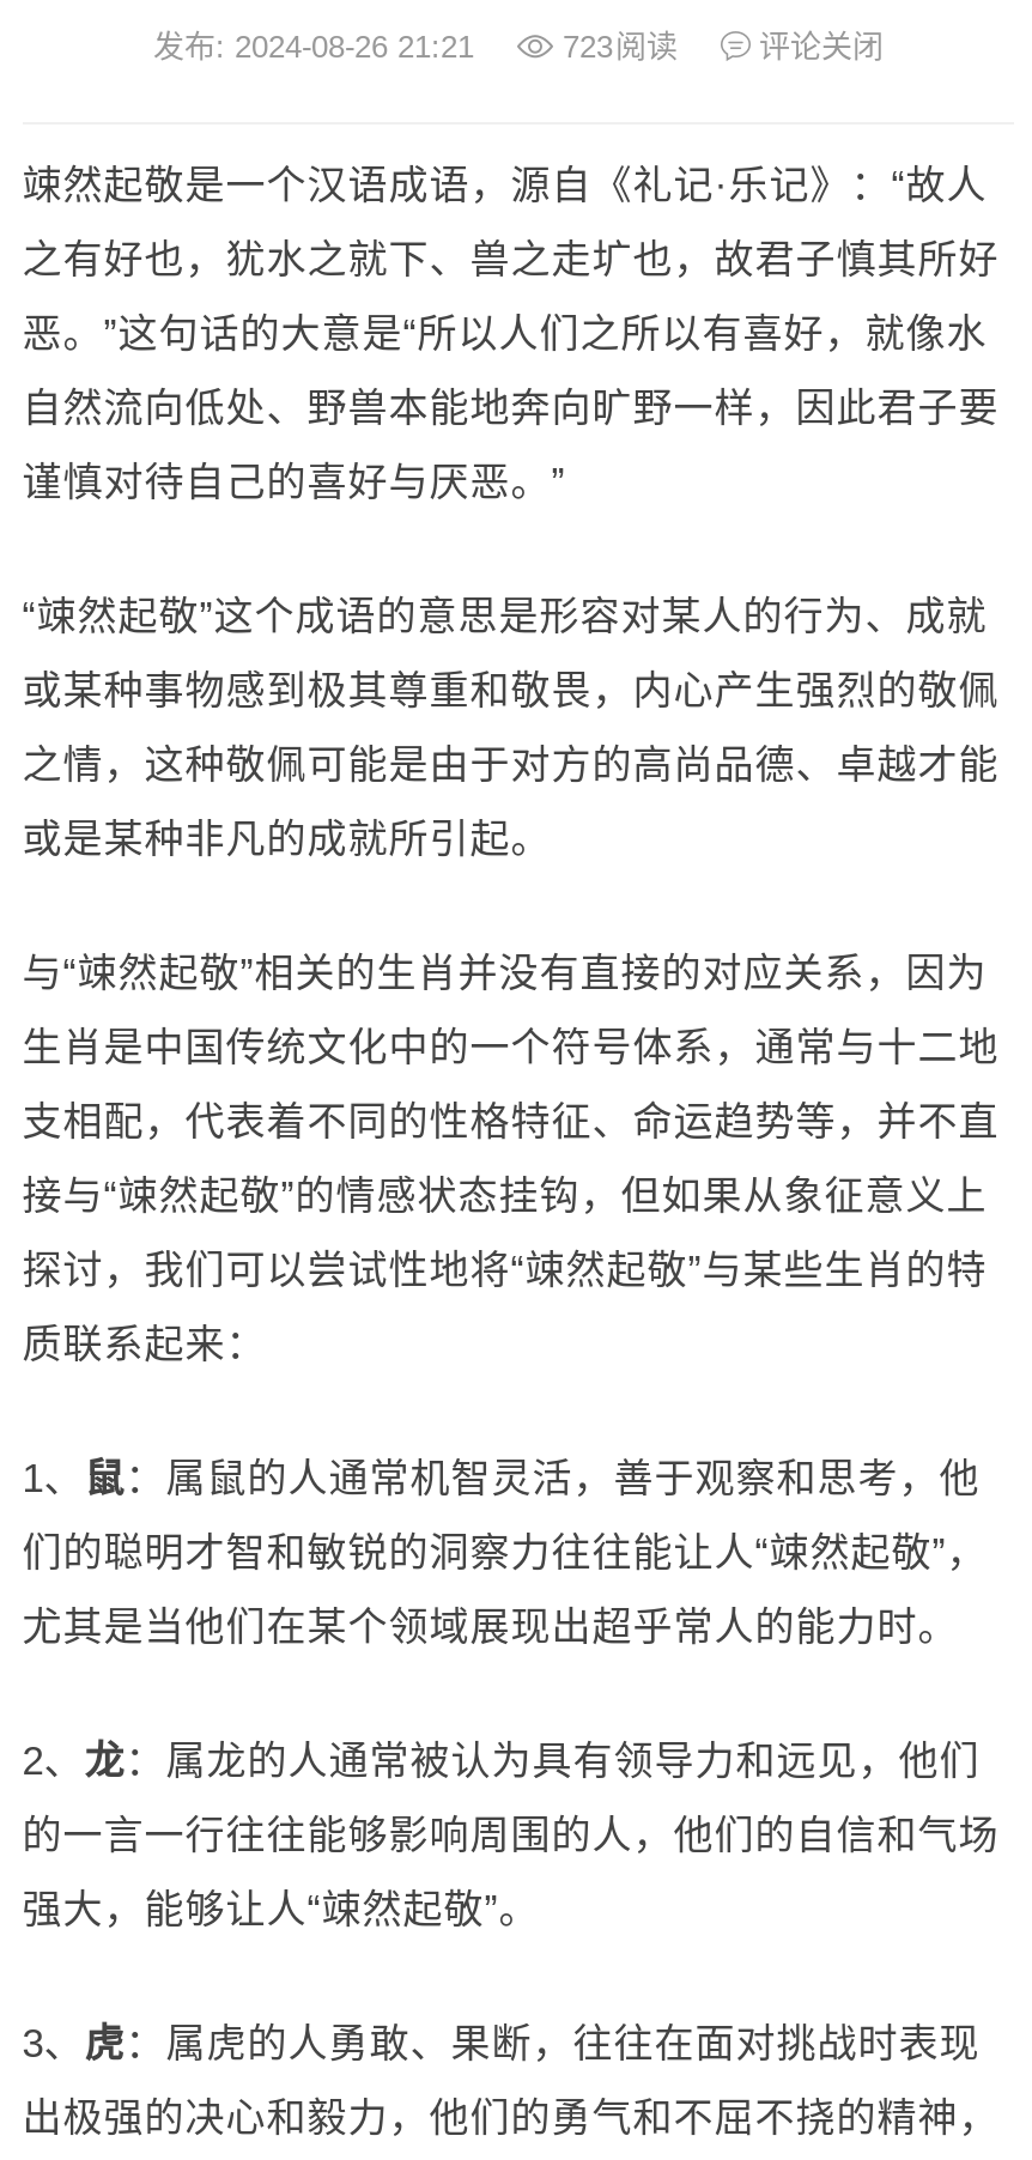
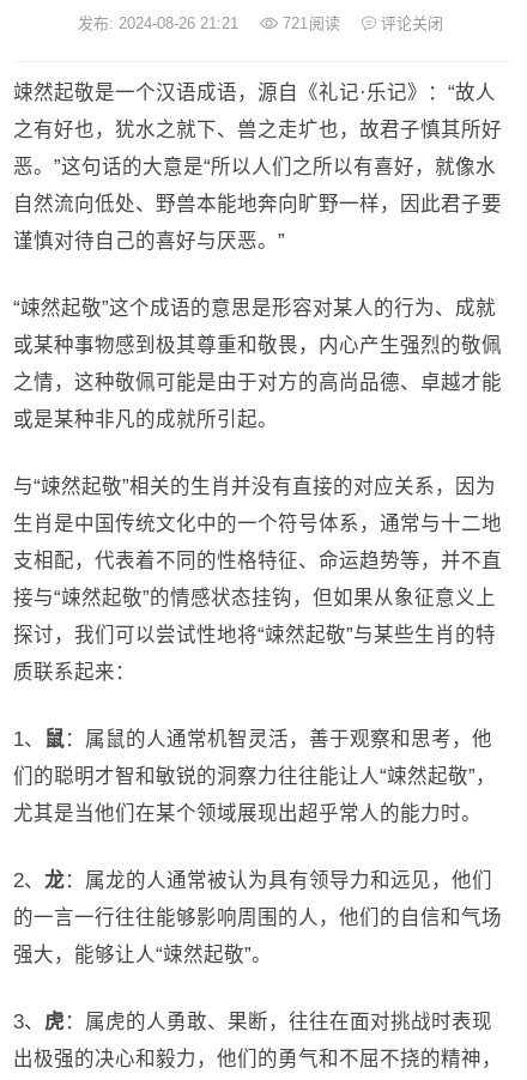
[153,29,884,65] 发布: 2024-08-26 21:21 723阅读 评论关闭 -> [78,14,444,32] 发布: 2024-08-26 21:21 721阅读 评论关闭

